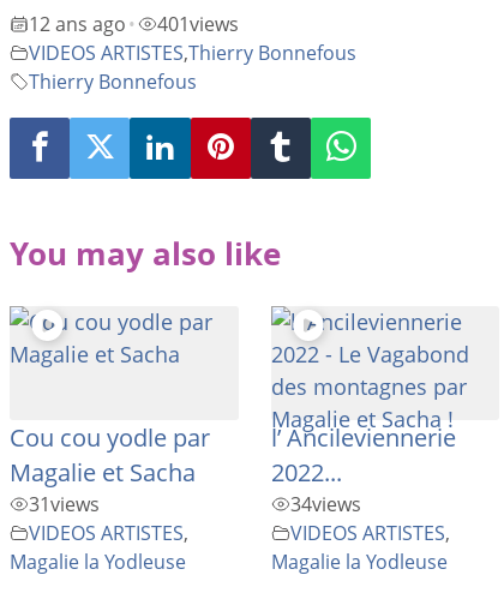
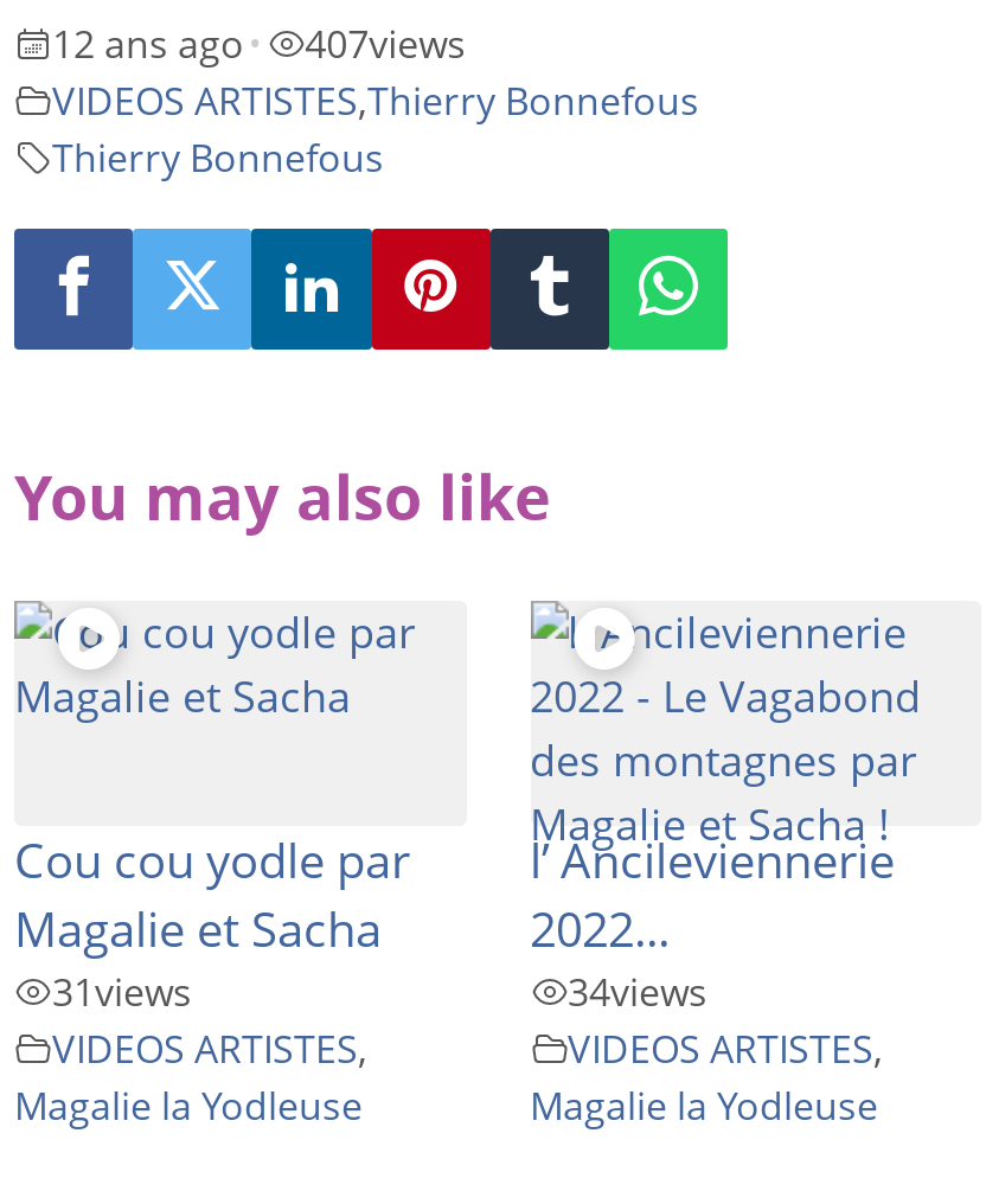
[29,10,238,37] 12 ans ago • 401views -> [52,17,466,69] 12 ans ago • 407views

